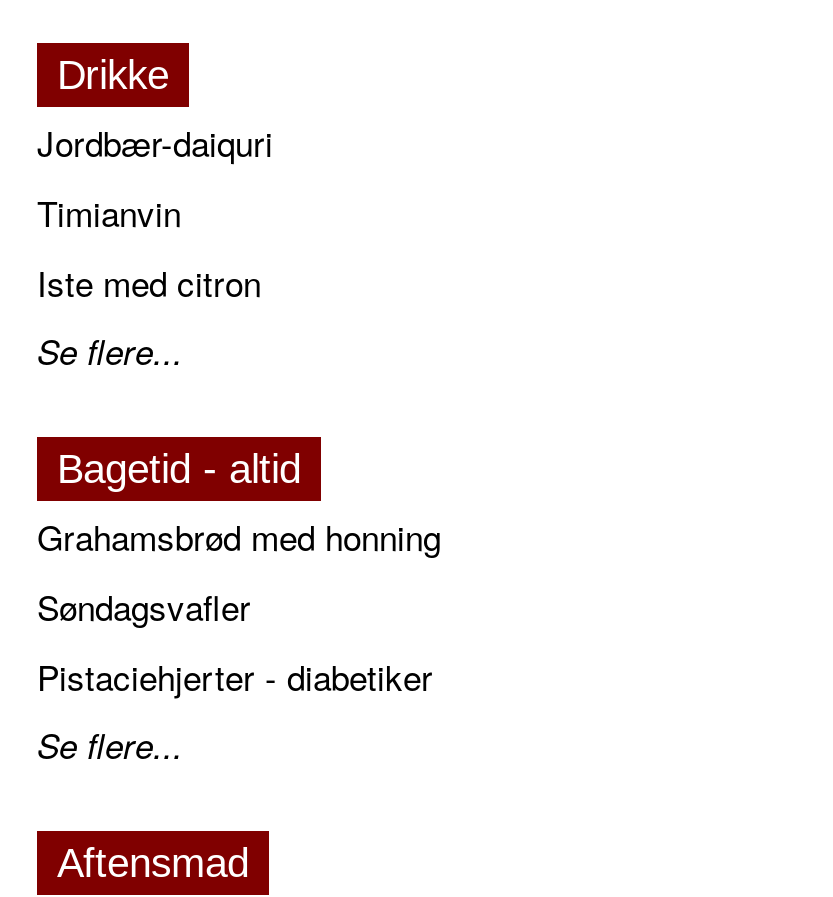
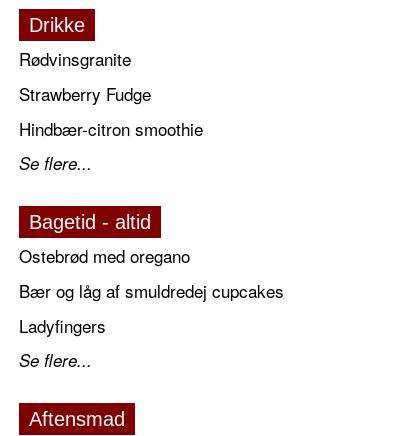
[37,117,273,307] Jordbær-daiquri | Timianvin | Iste med citron -> [19,46,203,141] Rødvinsgranite | Strawberry Fudge | Hindbær-citron smoothie
[37,511,441,701] Grahamsbrød med honning | Søndagsvafler | Pistaciehjerter - diabetiker -> [19,243,284,338] Ostebrød med oregano | Bær og låg af smuldredej cupcakes | Ladyfingers

